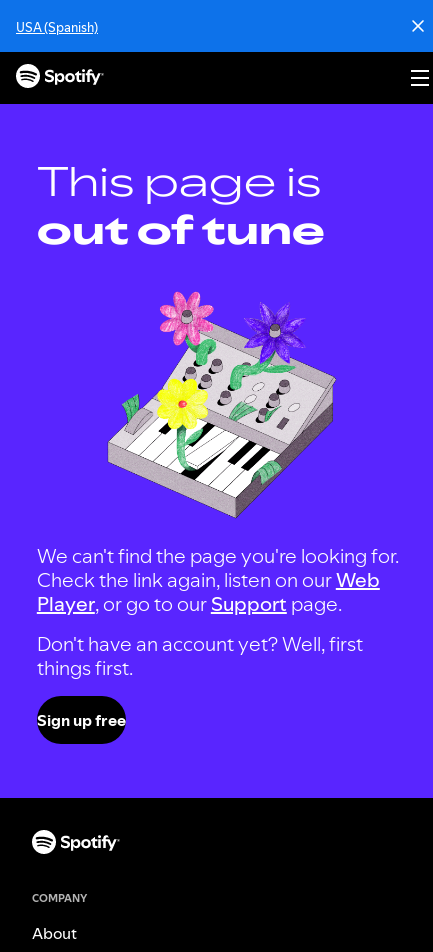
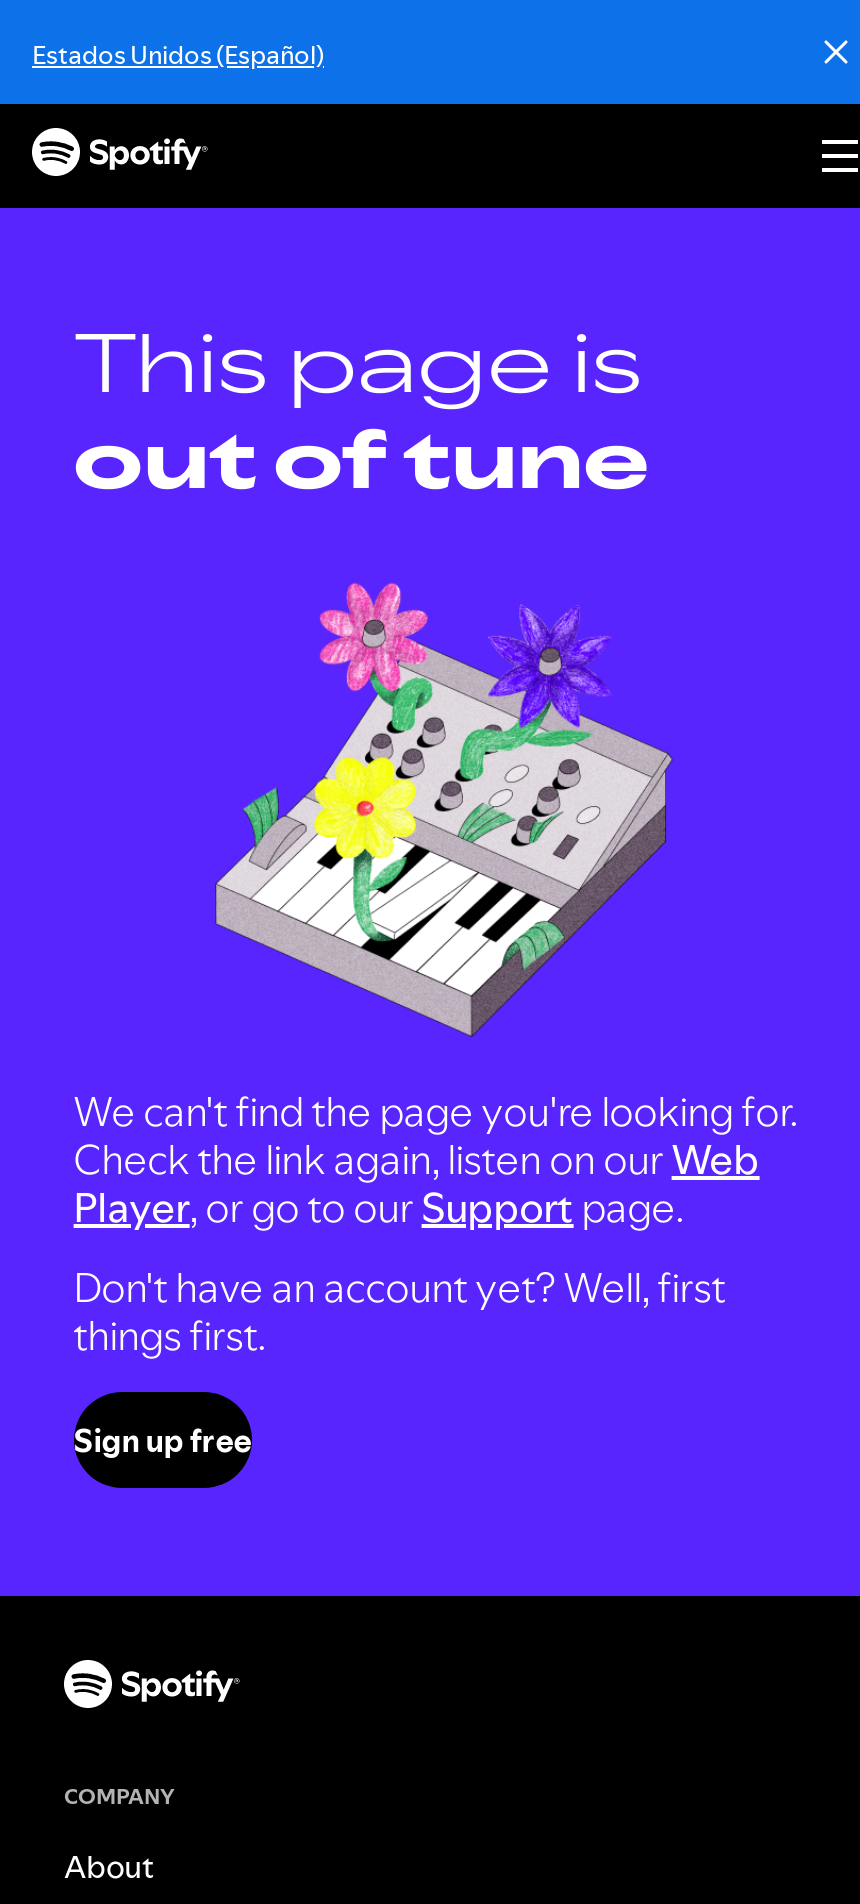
[16,18,98,36] USA (Spanish) -> [32,36,324,72] Estados Unidos (Español)

